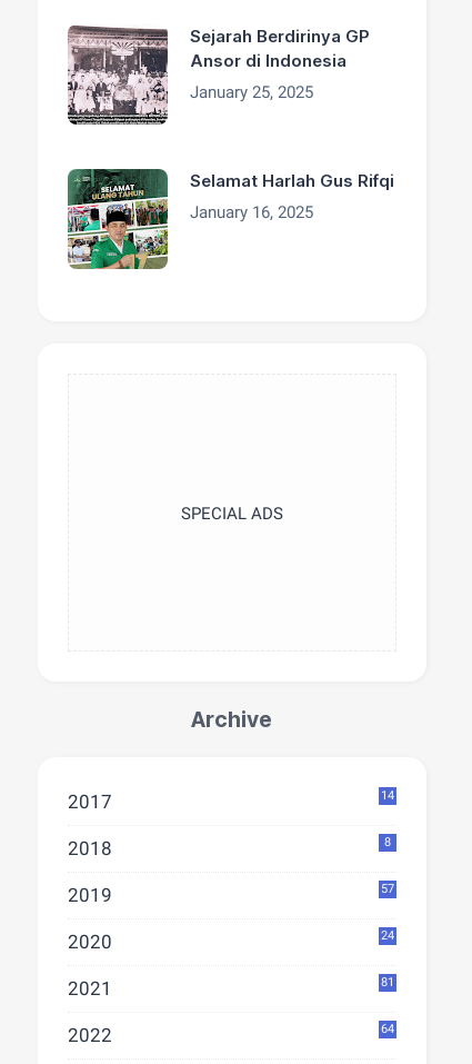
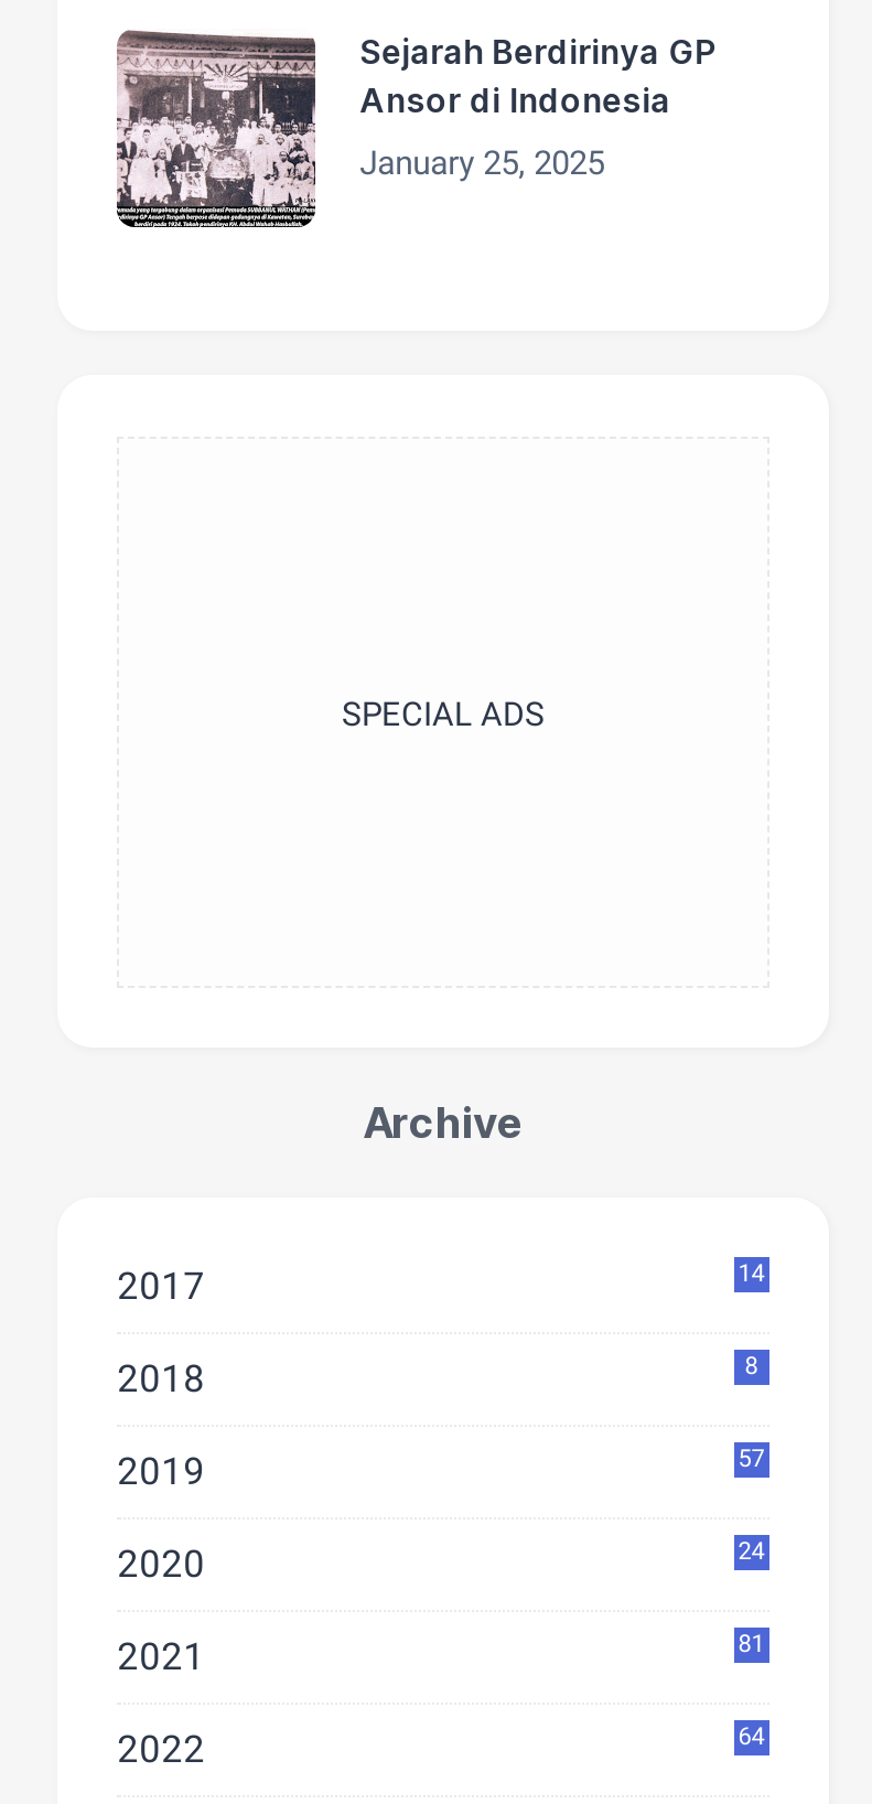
[67,168,394,270] [image] | Selamat Harlah Gus Rifqi | January 16, 2025 -> none

